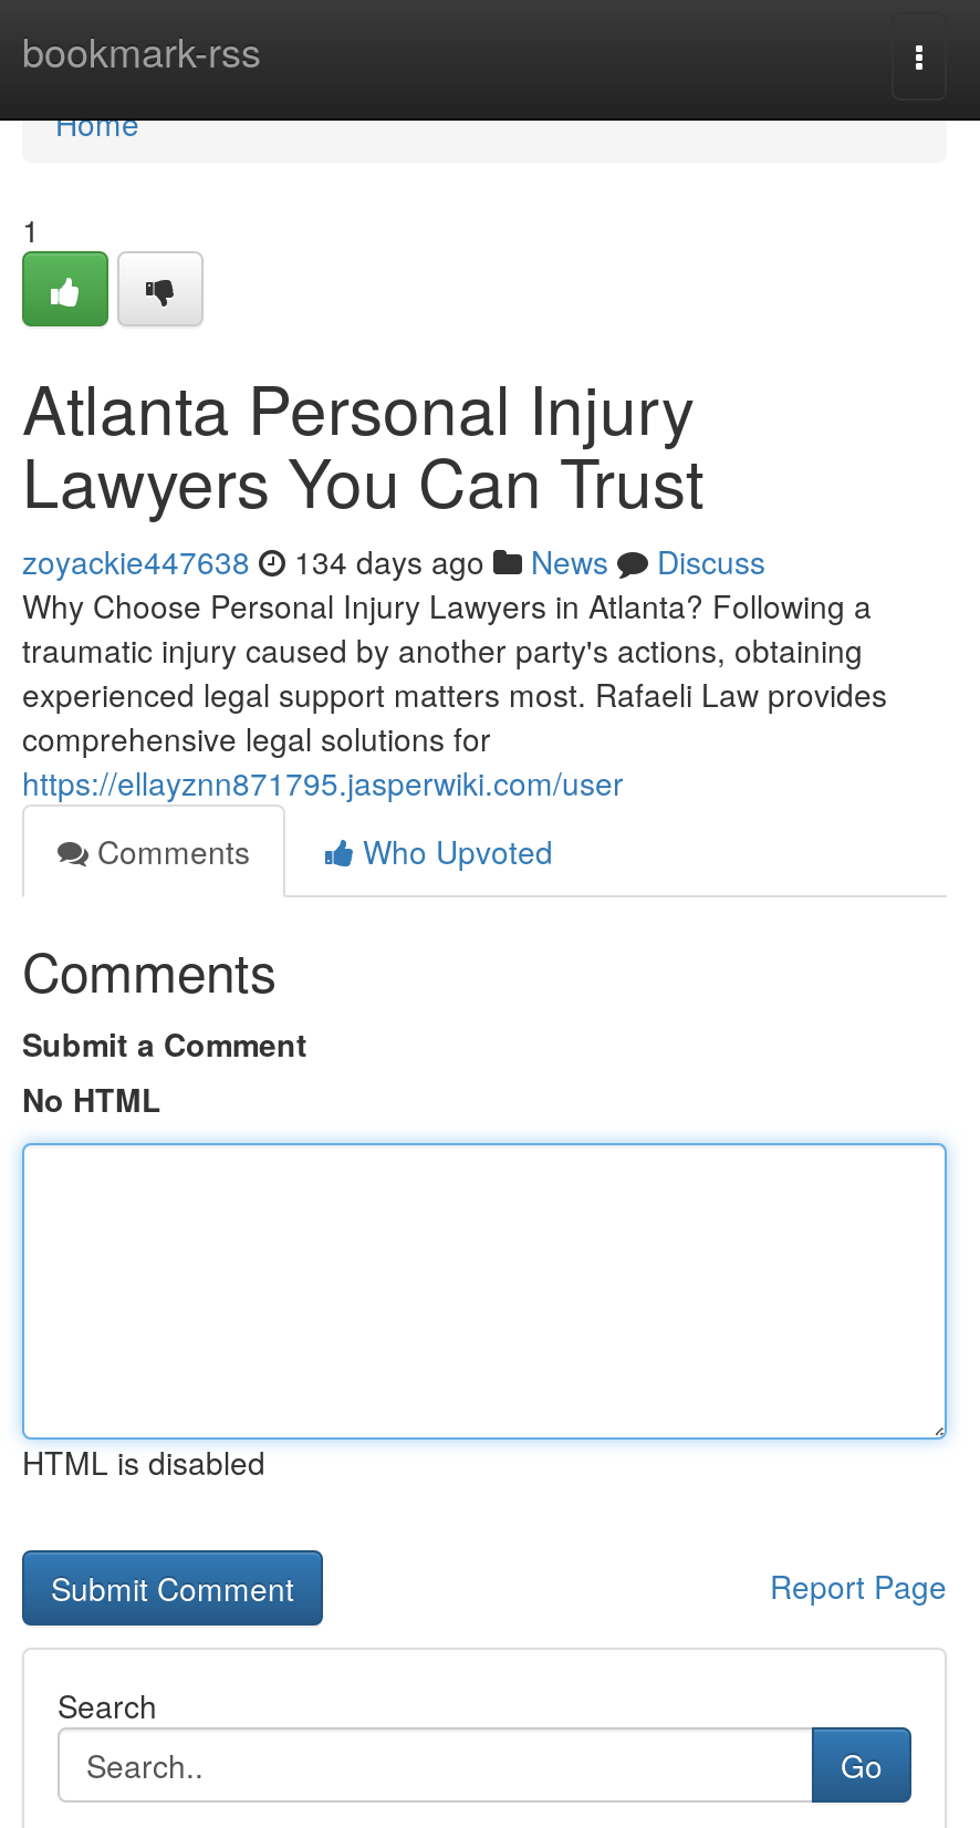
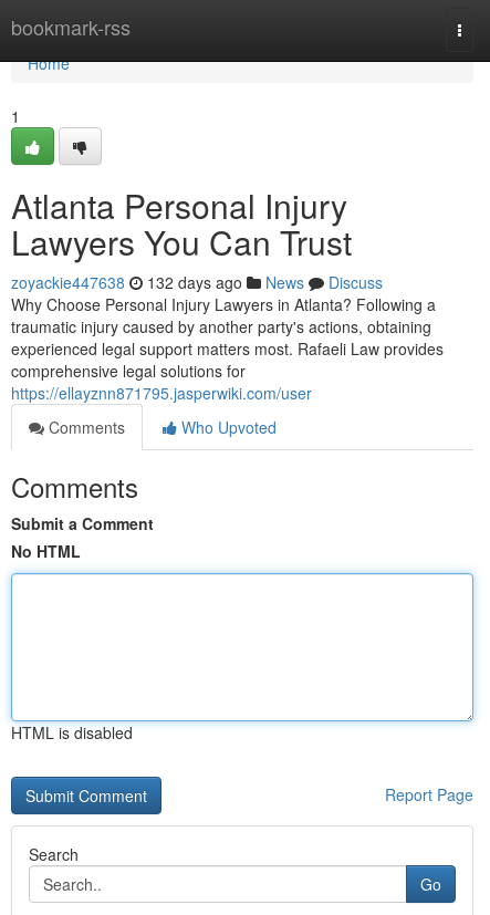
[22,539,765,583] zoyackie447638 134 days ago News Discuss -> [11,271,383,293] zoyackie447638 132 days ago News Discuss

